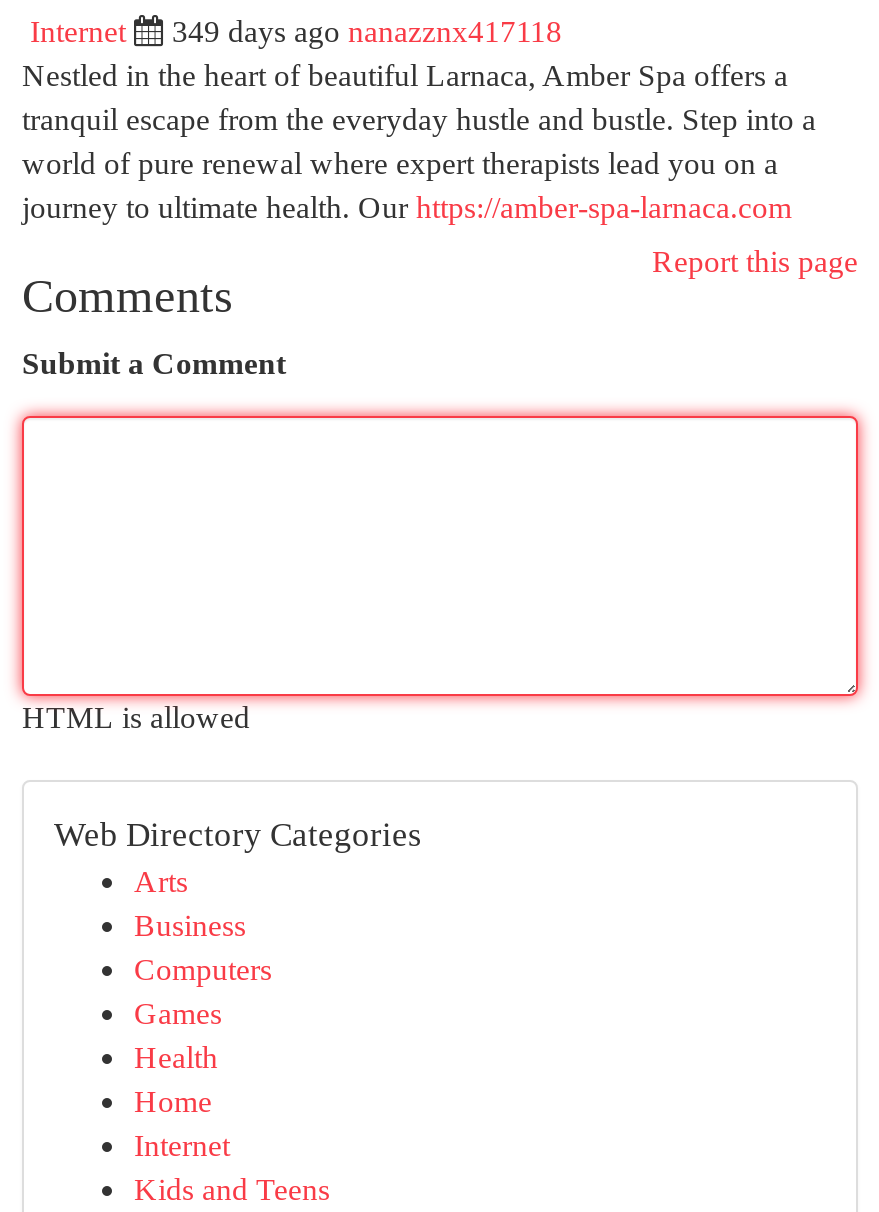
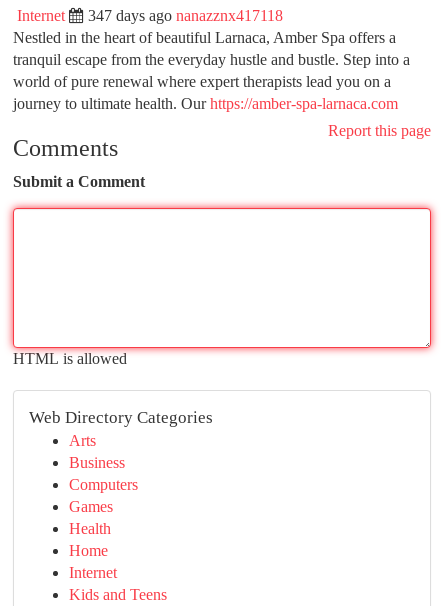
[172,14,562,48] 349 days ago nanazznx417118 -> [88,7,283,24] 347 days ago nanazznx417118

